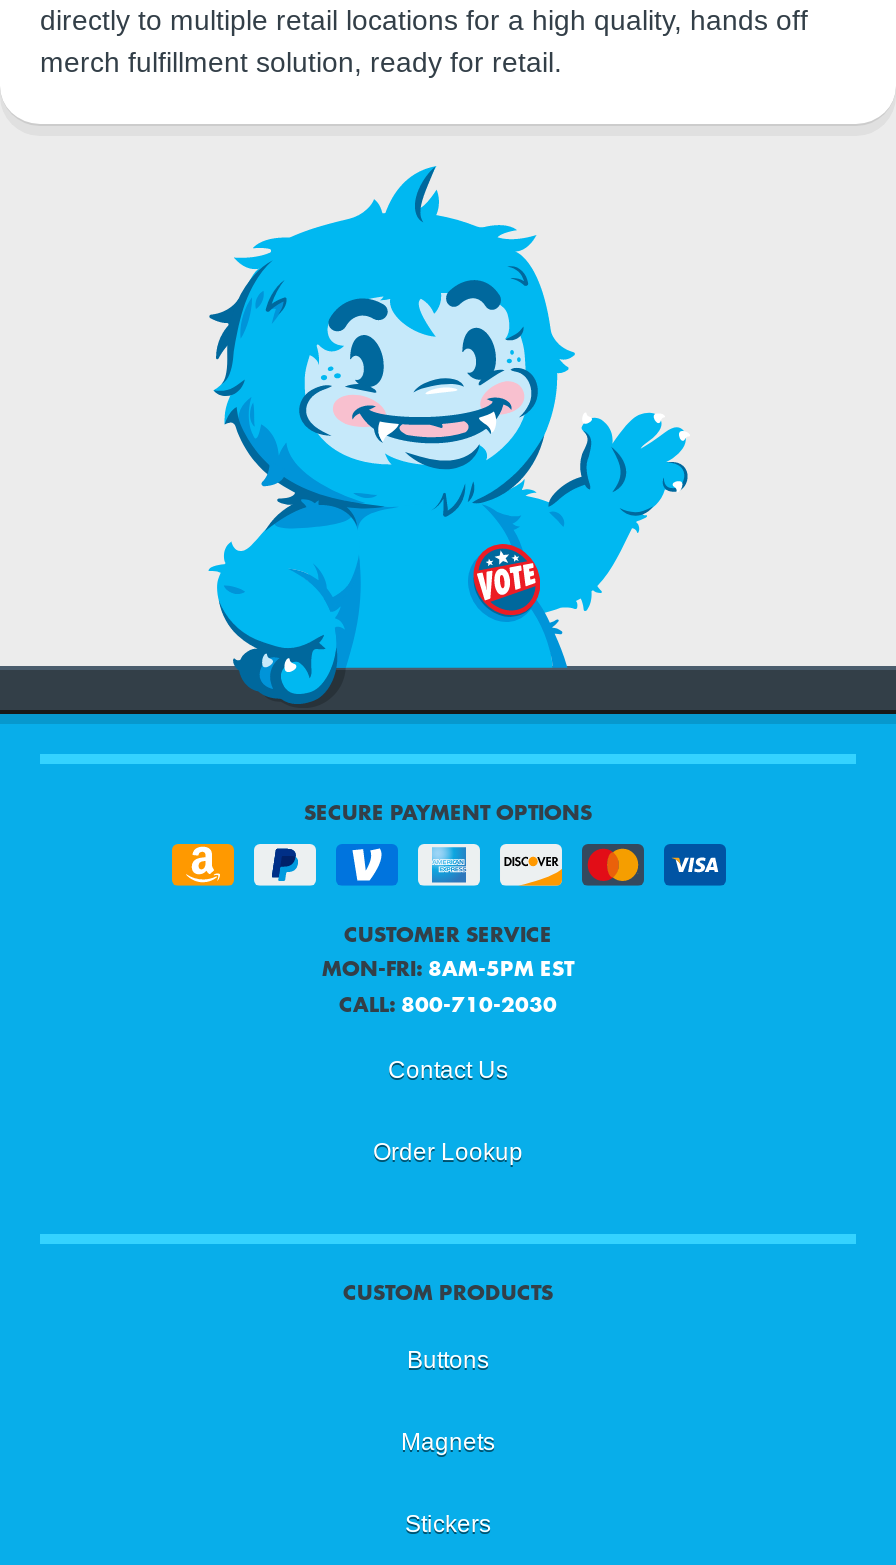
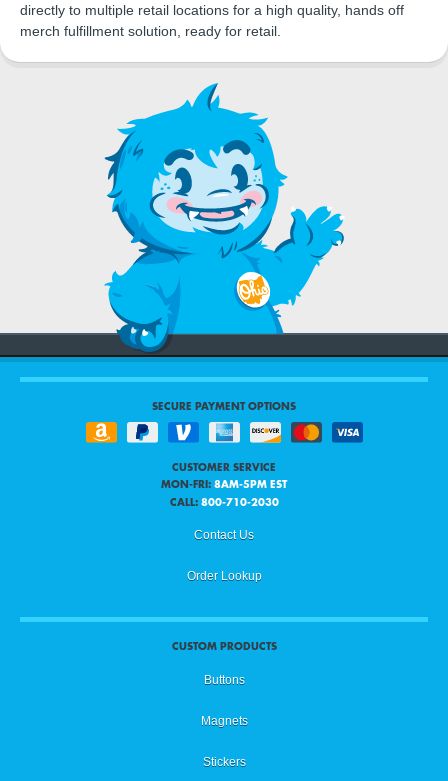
[472,542,542,618] [image] -> [236,271,271,309] [image]

